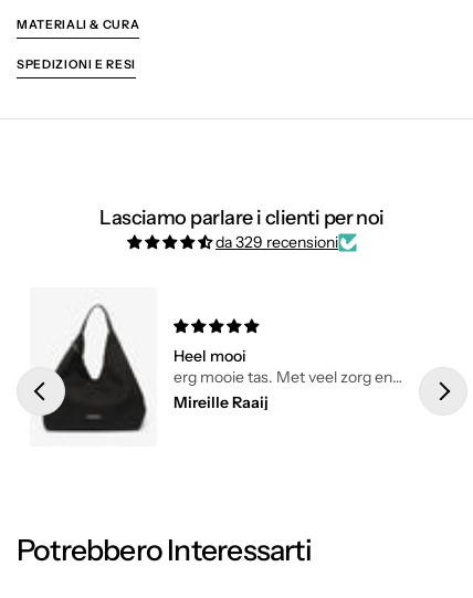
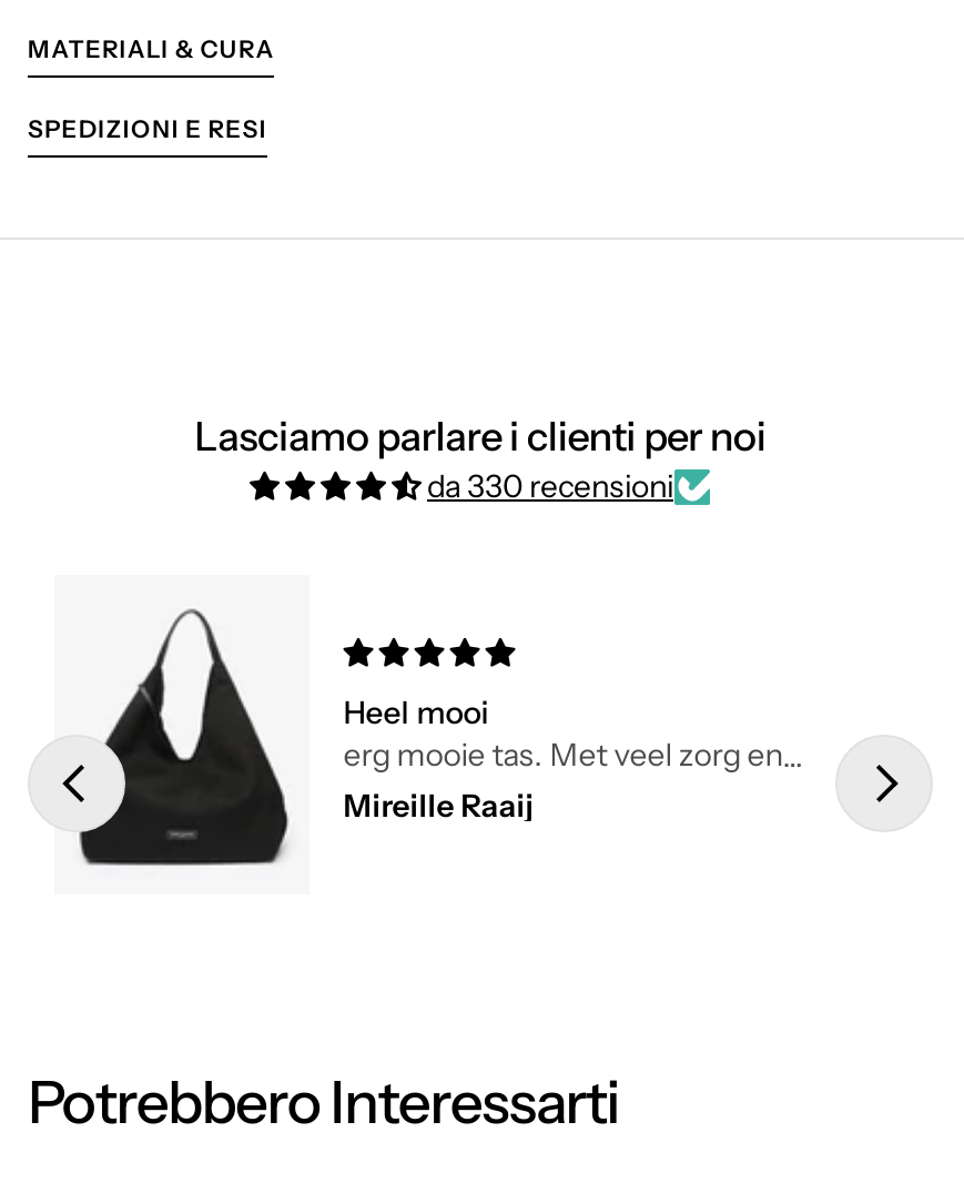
[216,232,338,252] da 329 recensioni -> [427,466,673,506] da 330 recensioni

